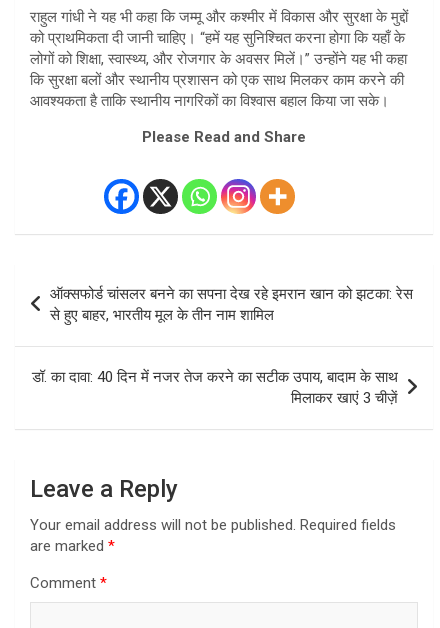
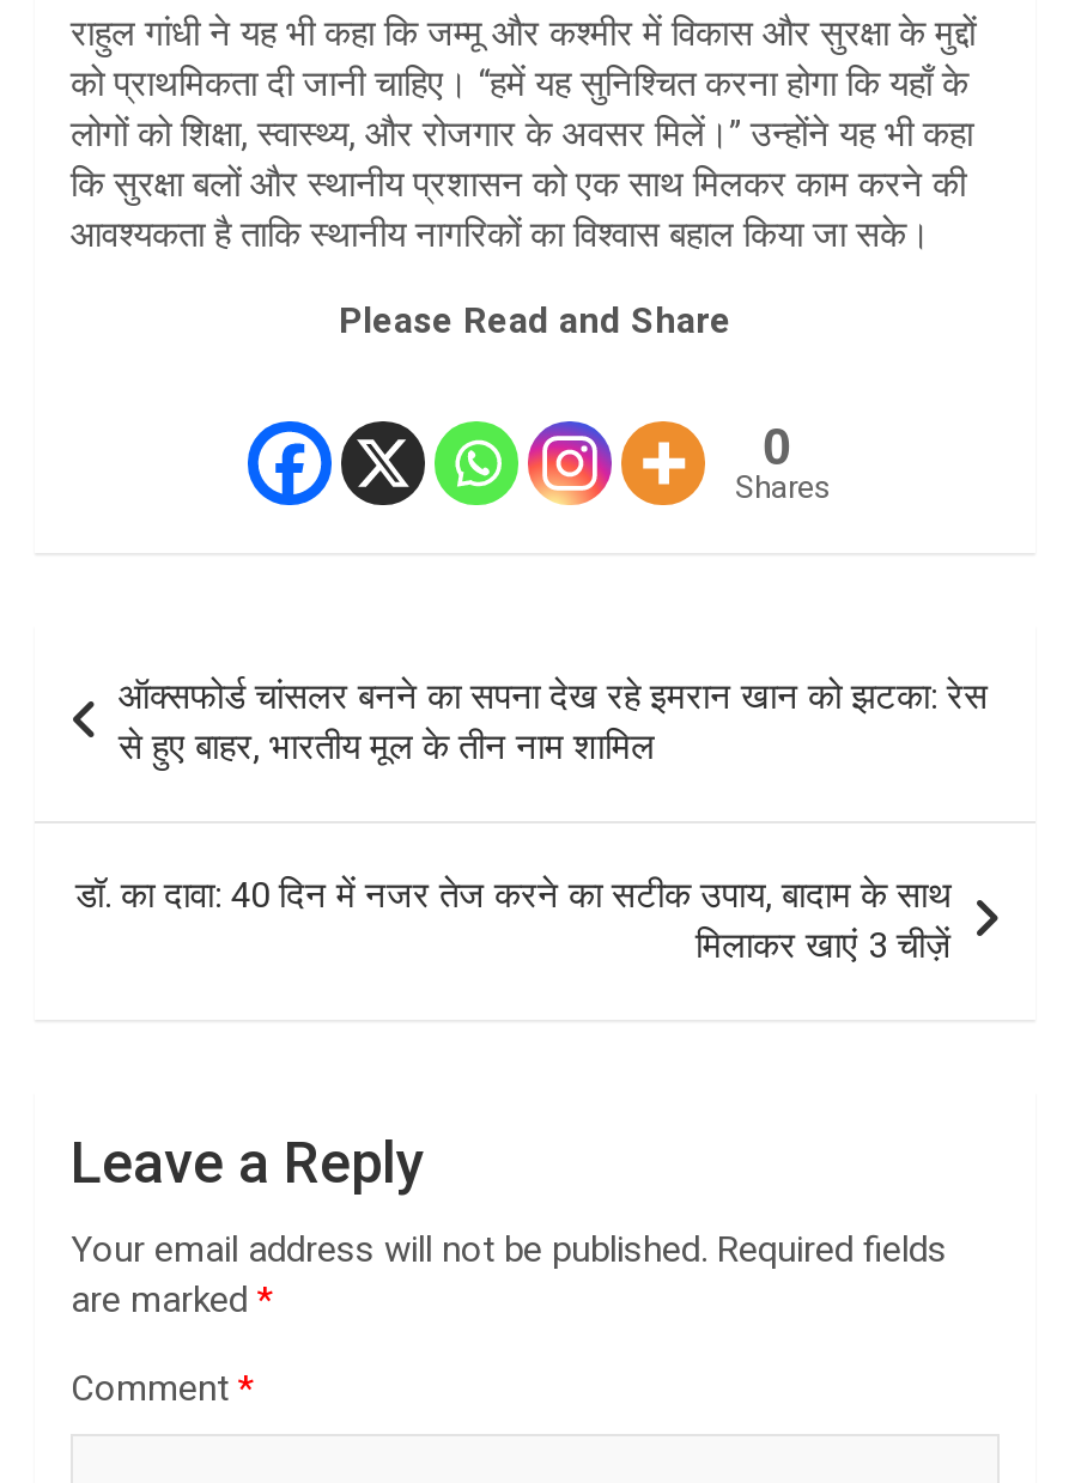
none -> [735,416,831,505] 0 | Shares

